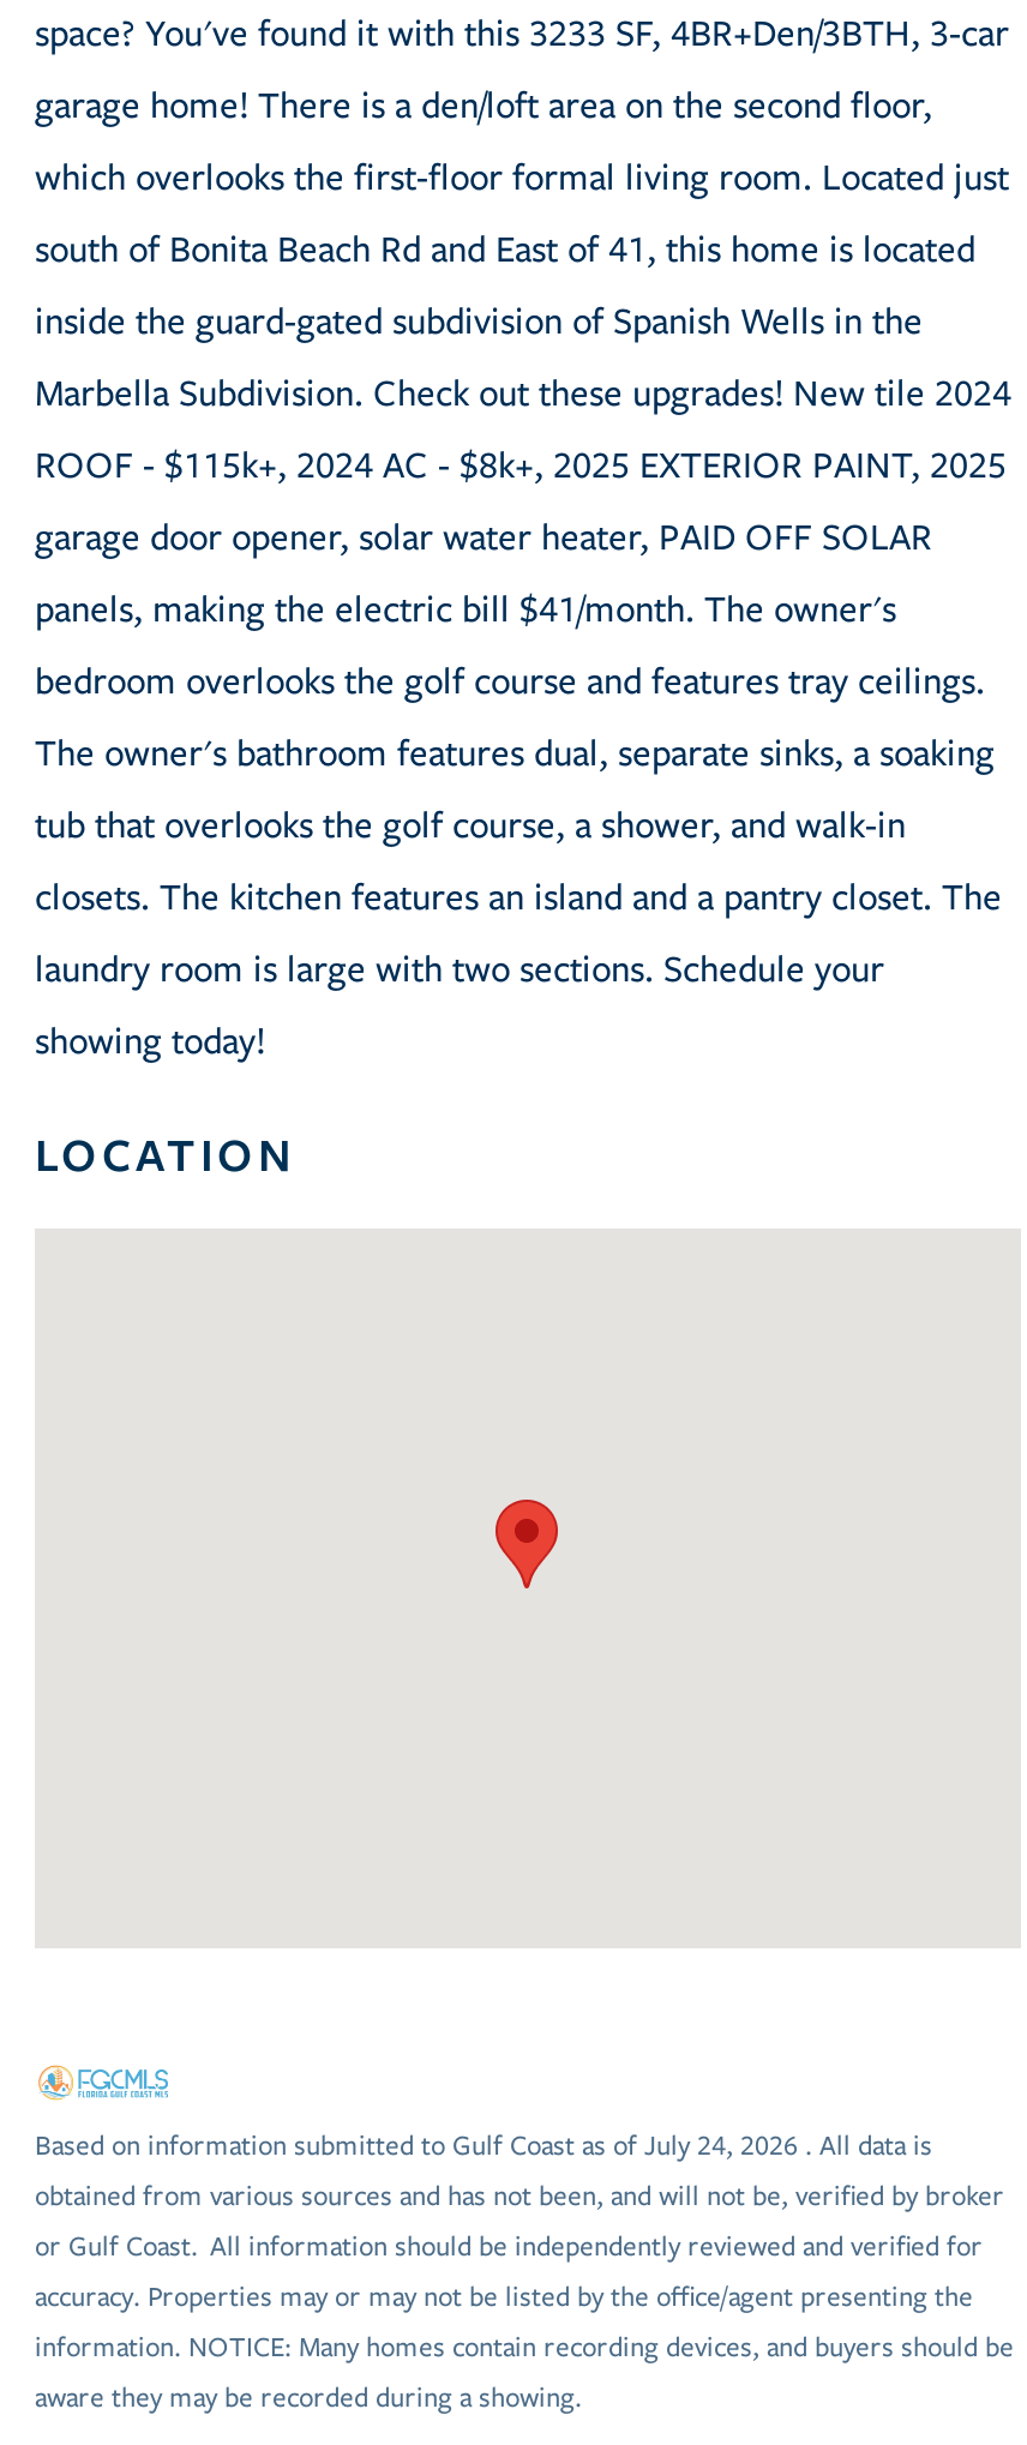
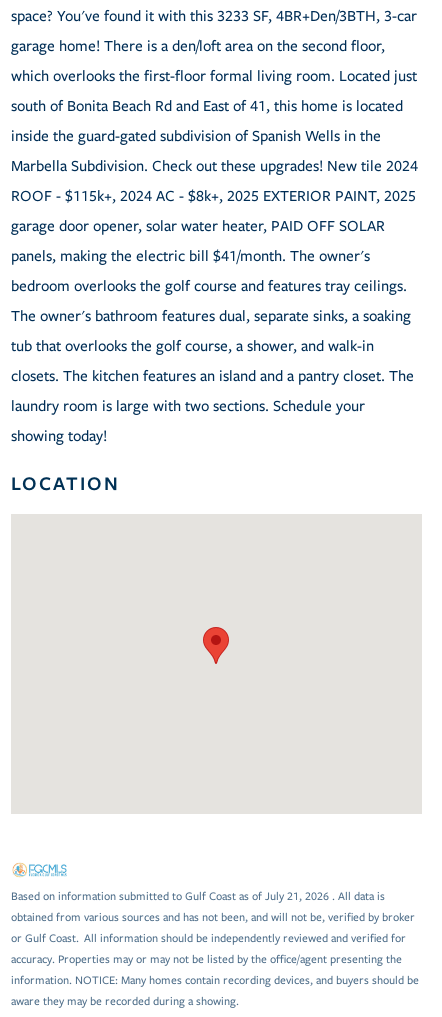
[35,2131,932,2162] Based on information submitted to Gulf Coast as of July 24, 2026 . All data is -> [11,890,385,903] Based on information submitted to Gulf Coast as of July 21, 2026 . All data is

